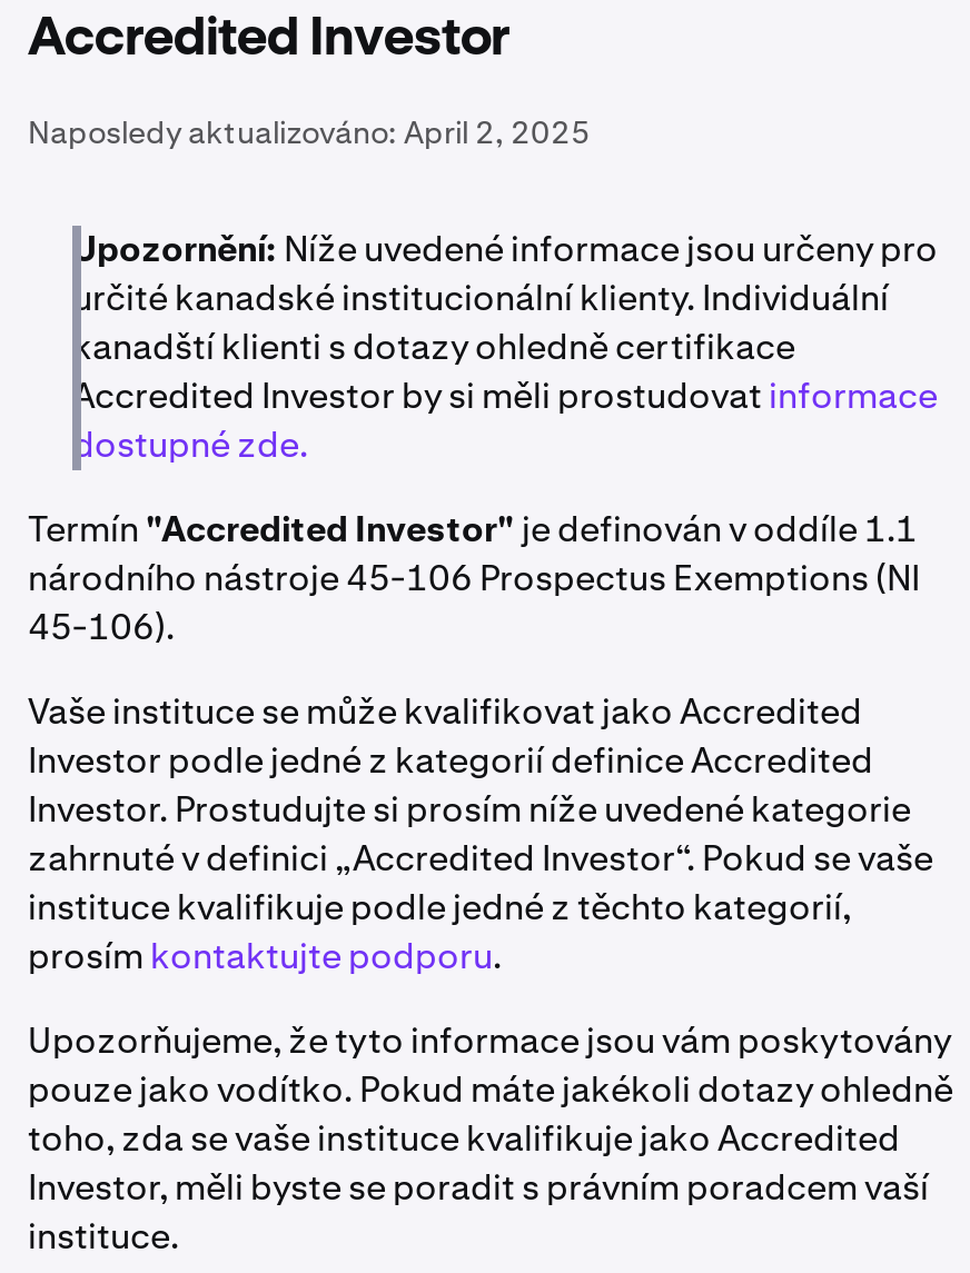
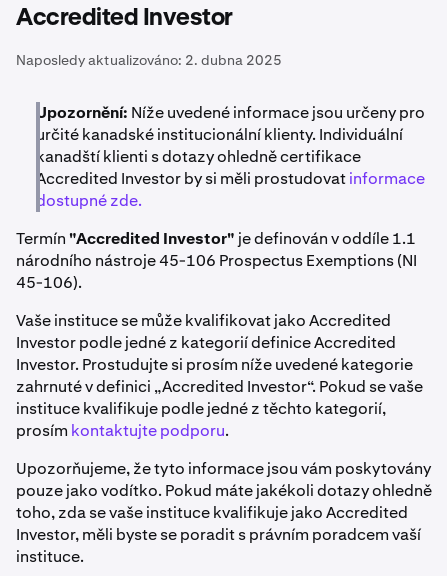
[28,112,591,152] Naposledy aktualizováno: April 2, 2025 -> [16,51,282,69] Naposledy aktualizováno: 2. dubna 2025

